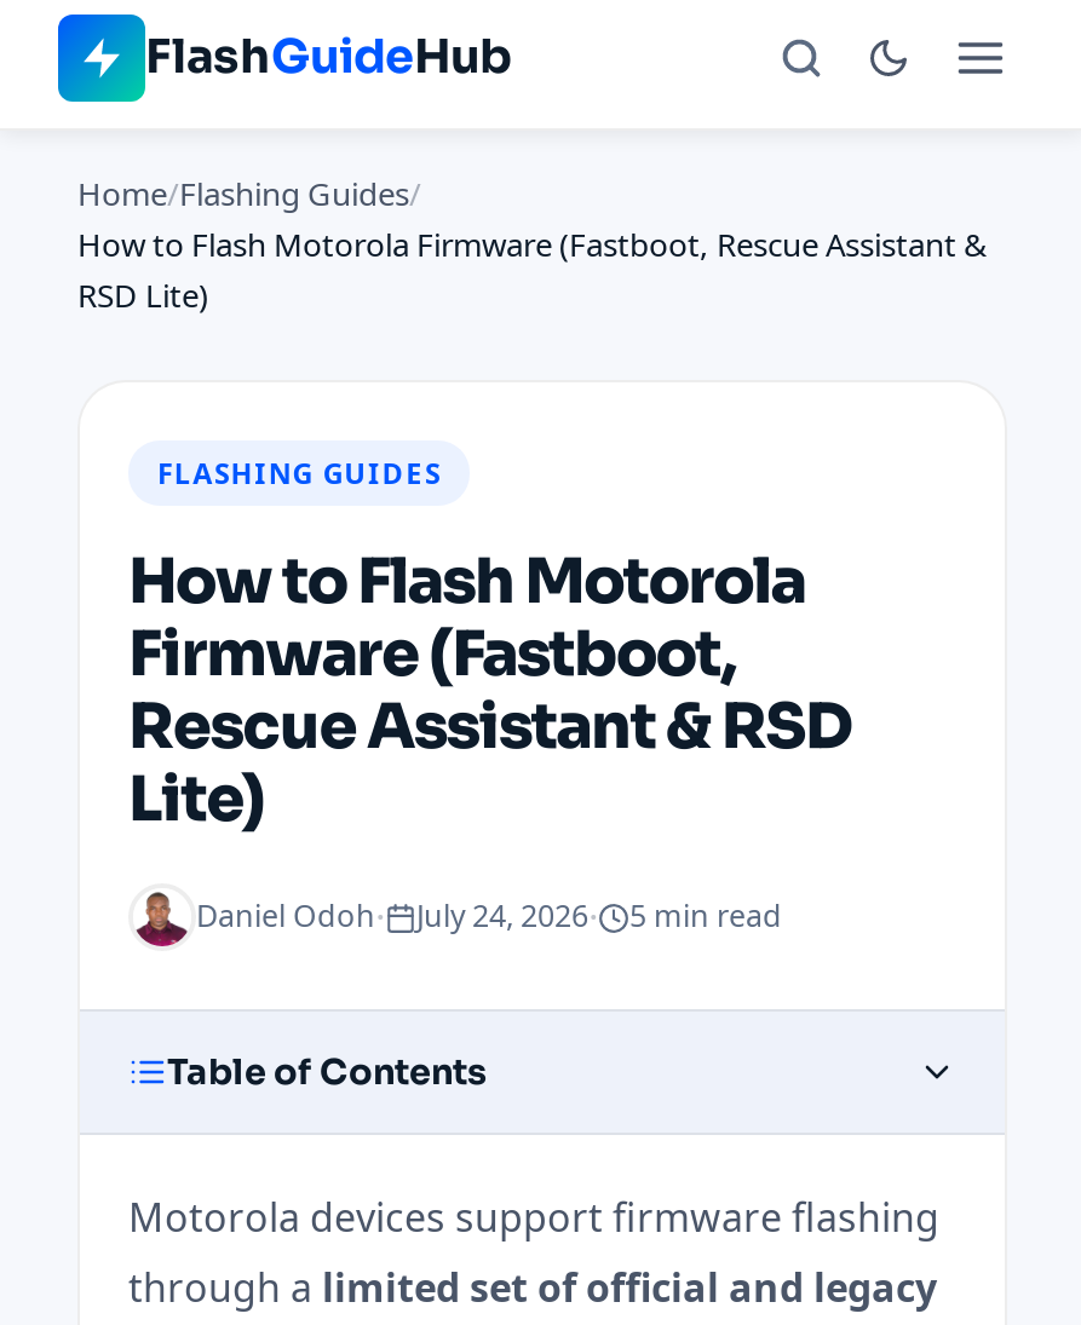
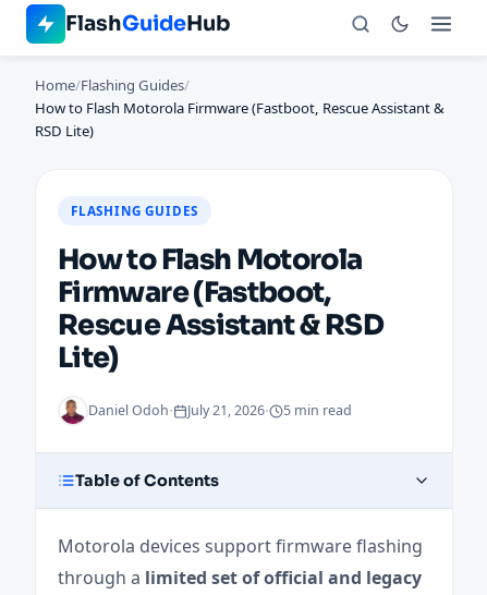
[196,891,782,944] Daniel Odoh· July 24, 2026· 5 min read -> [88,399,352,423] Daniel Odoh· July 21, 2026· 5 min read

